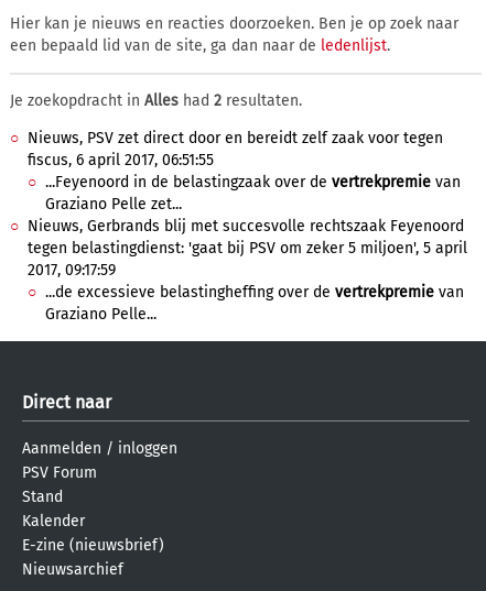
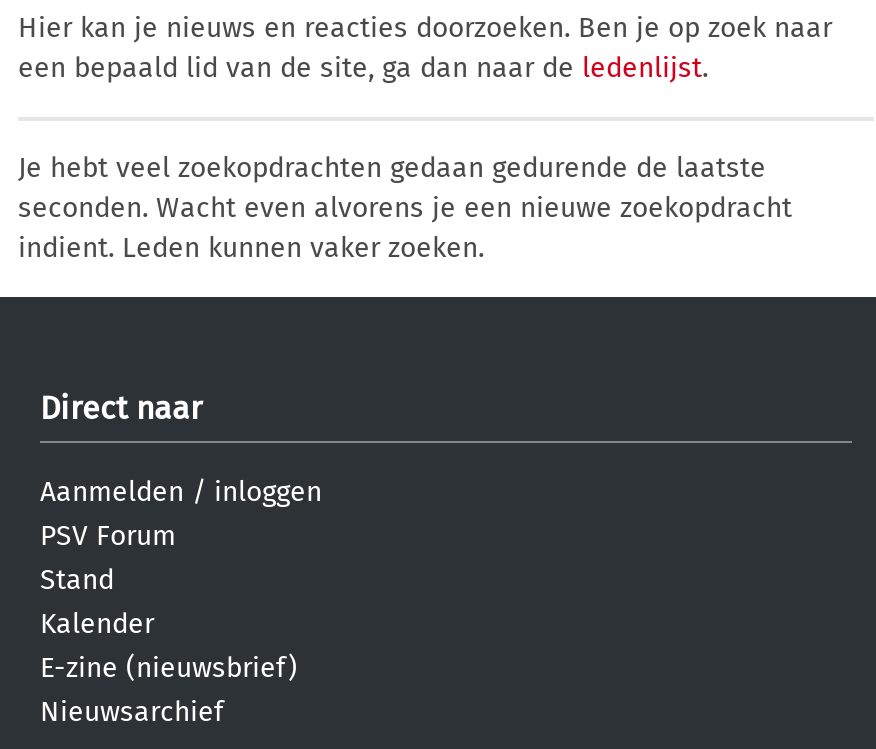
[10,91,467,324] Je zoekopdracht in Alles had 2 resultaten. | Nieuws, PSV zet direct door en bereidt zelf zaak voor tegen | fiscus, 6 april 2017, 06:51:55 | ...Feyenoord in de belastingzaak over de vertrekpremie van | Graziano Pelle zet... | Nieuws, Gerbrands blij met succesvolle rechtszaak Feyenoord | tegen belastingdienst: 'gaat bij PSV om zeker 5 miljoen', 5 april | 2017, 09:17:59 | ...de excessieve belastingheffing over de vertrekpremie van | Graziano Pelle... -> [18,151,792,265] Je hebt veel zoekopdrachten gedaan gedurende de laatste | seconden. Wacht even alvorens je een nieuwe zoekopdracht | indient. Leden kunnen vaker zoeken.

